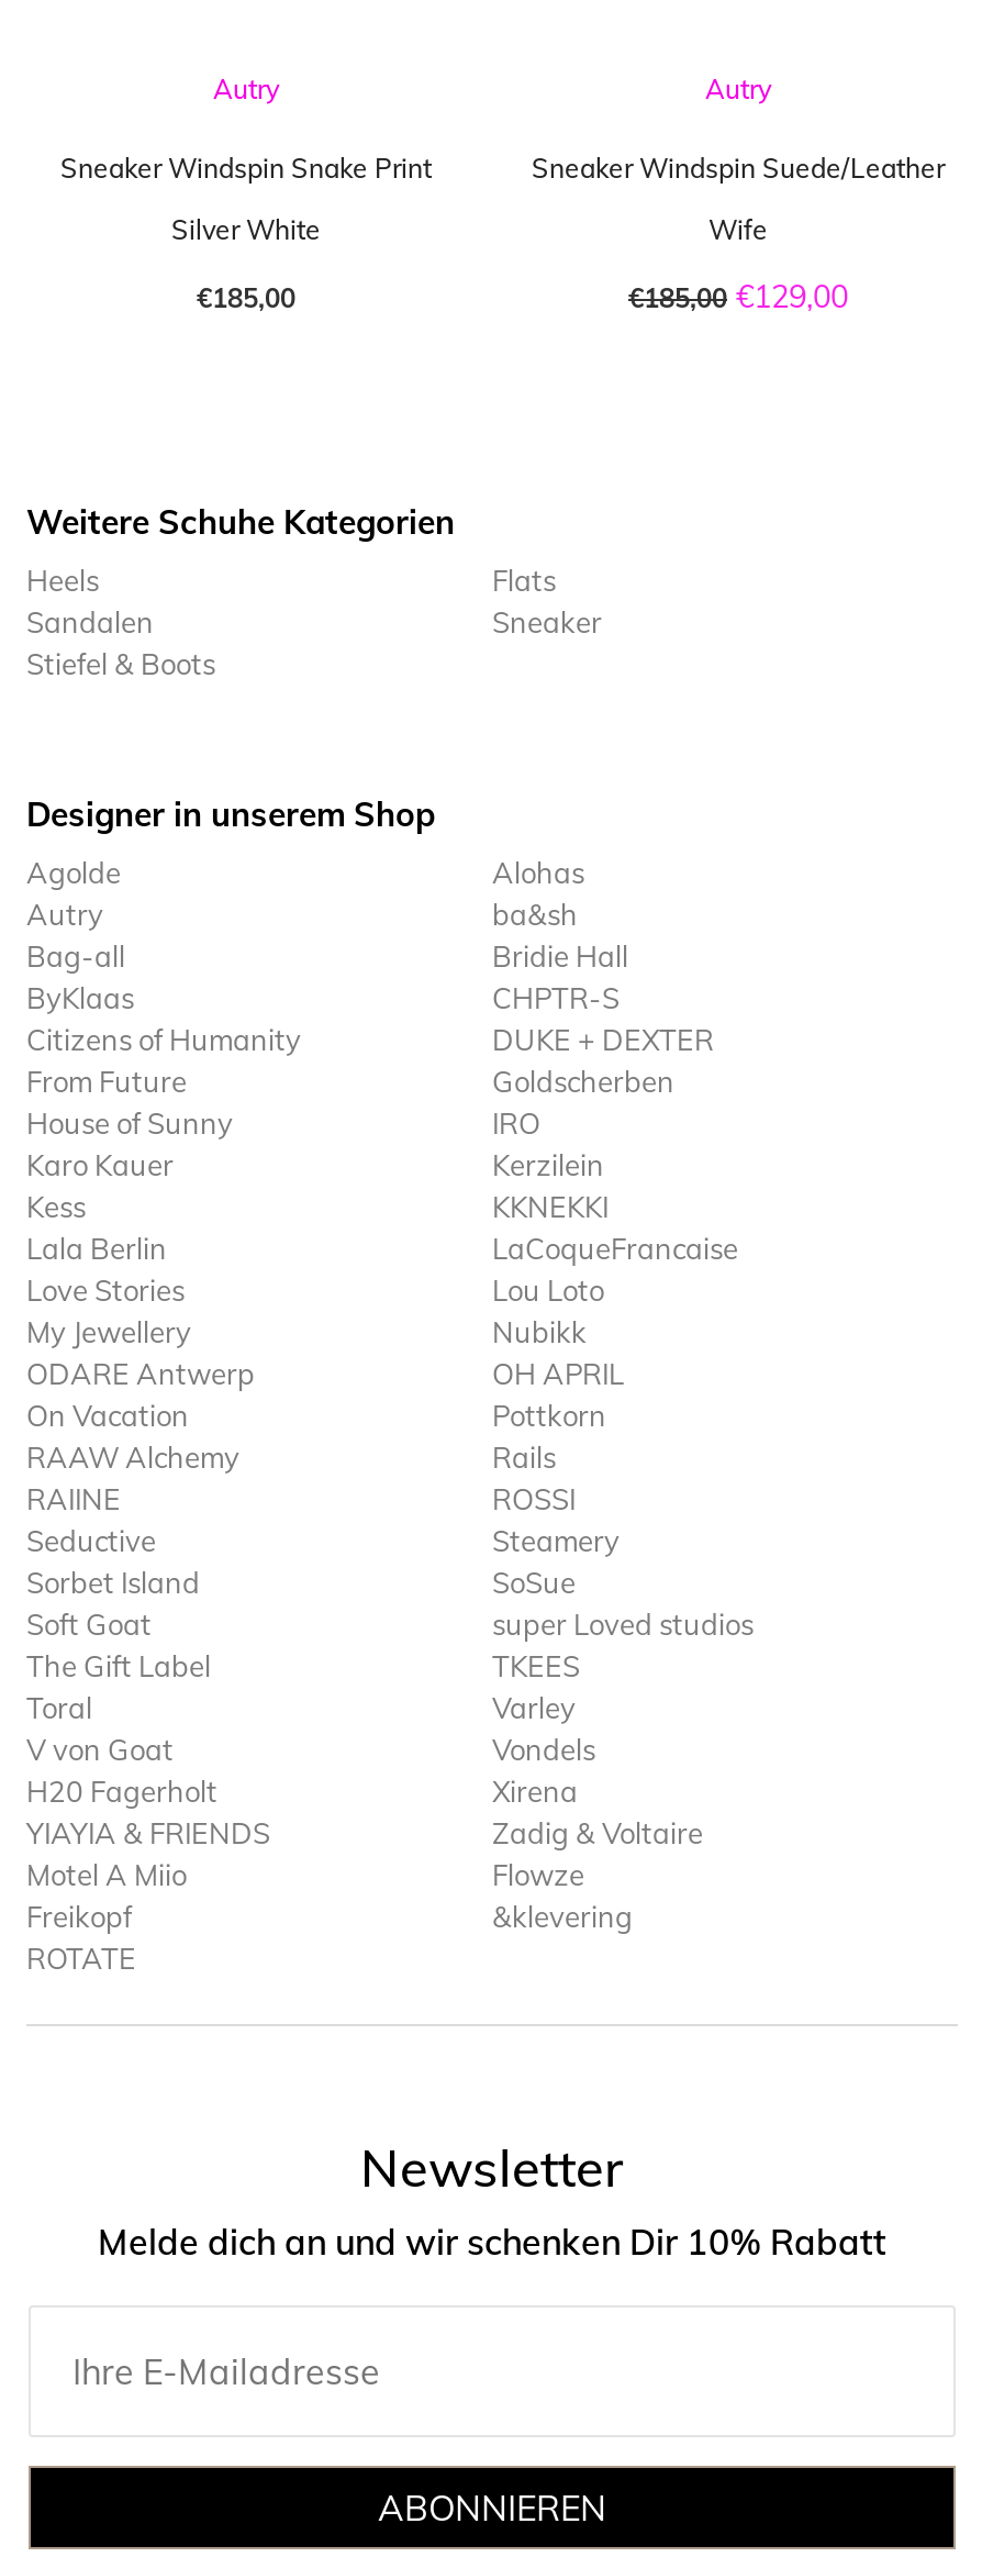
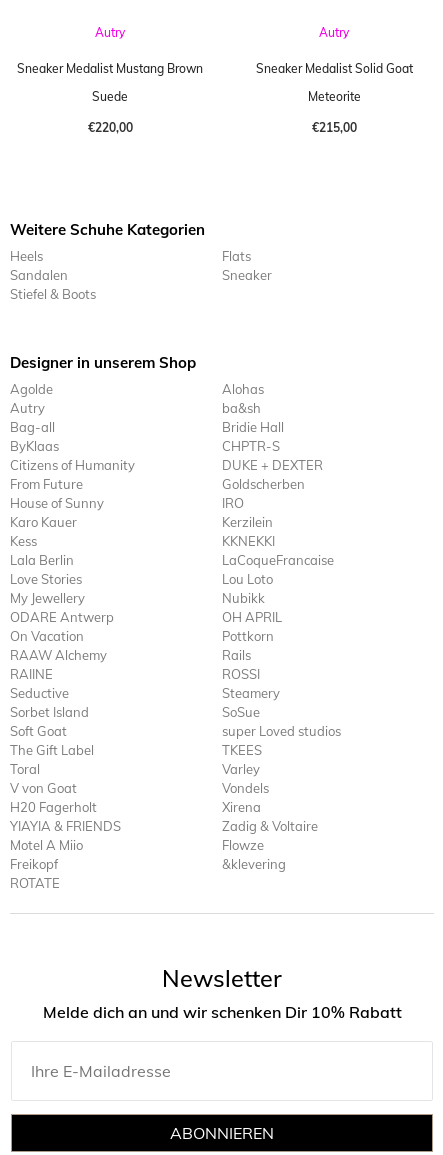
[60,151,432,184] Sneaker Windspin Snake Print -> [17,61,203,76] Sneaker Medalist Mustang Brown
[532,151,945,184] Sneaker Windspin Suede/Leather -> [255,61,412,76] Sneaker Medalist Solid Goat
[171,213,321,245] Silver White -> [92,89,128,104] Suede
[708,213,768,245] Wife -> [307,89,360,104] Meteorite
[197,281,295,314] €185,00 -> [87,120,132,135] €220,00
[628,276,848,316] €185,00 €129,00 -> [311,120,356,135] €215,00

